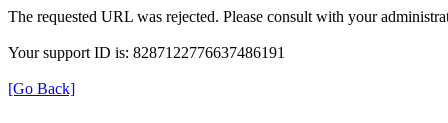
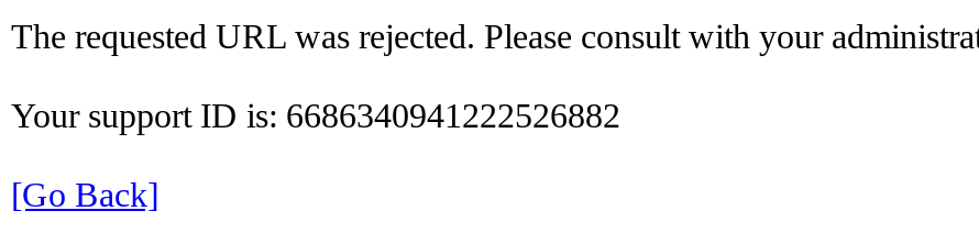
[8,44,285,61] Your support ID is: 8287122776637486191 -> [11,97,620,134] Your support ID is: 6686340941222526882

